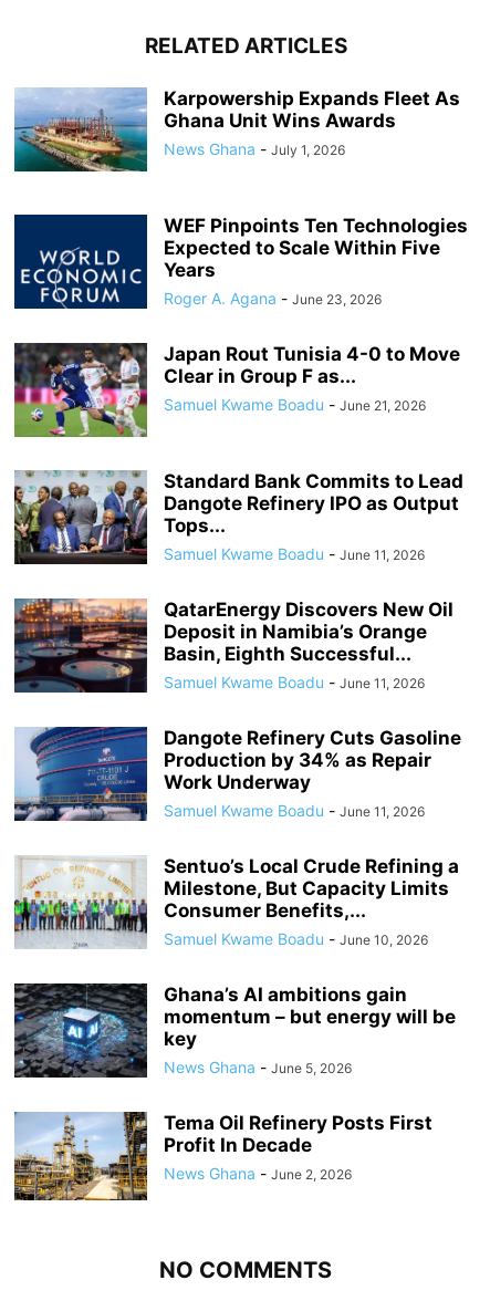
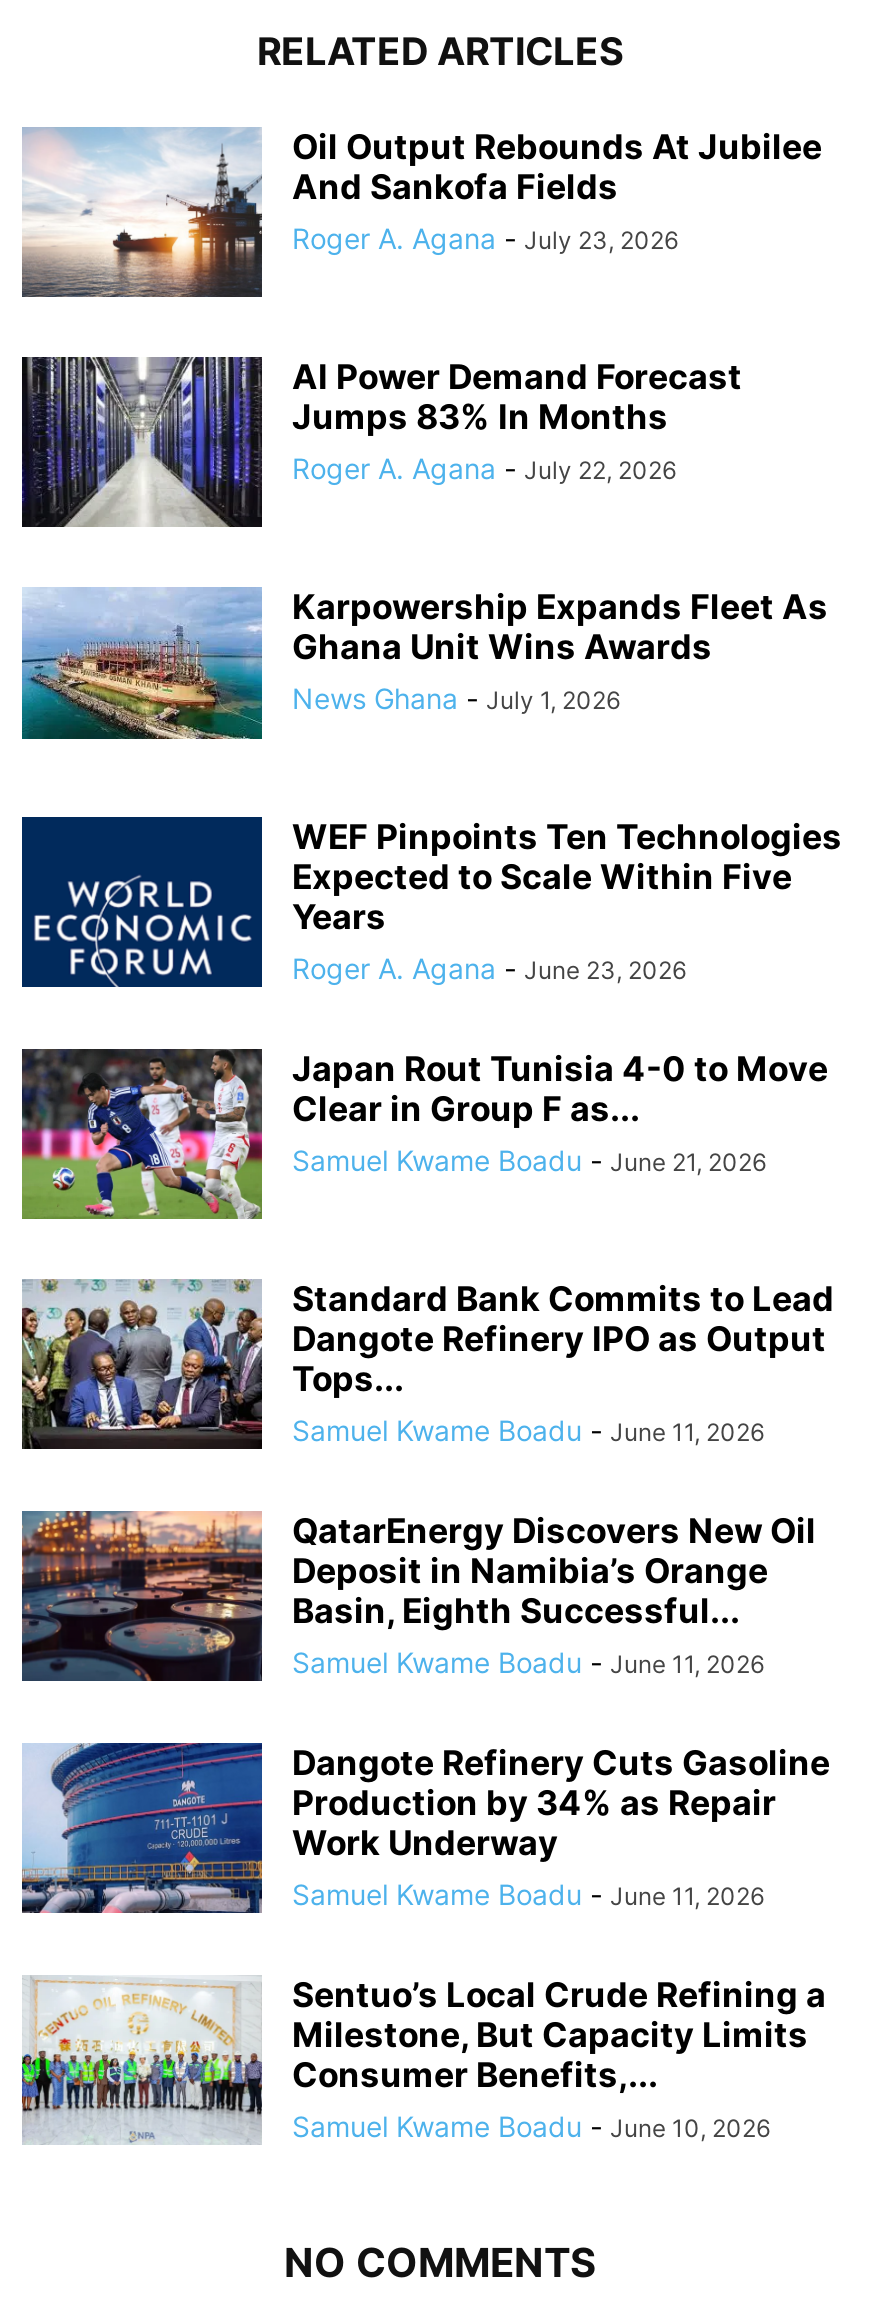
none -> [20,127,822,299] [image] | Oil Output Rebounds At Jubilee | And Sankofa Fields | Roger A. Agana - July 23, 2026
none -> [22,355,742,529] [image] | AI Power Demand Forecast | Jumps 83% In Months | Roger A. Agana - July 22, 2026
moved [13,87,468,948] -> [20,587,842,2143]: [image] | Karpowership Expands Fleet As | Ghana Unit Wins Awards | ... | Consumer Benefits,... | Samuel Kwame Boadu - June 10, 2026
[13,982,456,1183] [image] | Ghana’s AI ambitions gain | momentum – but energy will be | key | News Ghana - June 5, 2026 | Tema Oil Refinery Posts First | Profit In Decade | News Ghana - June 2, 2026 -> none
[13,1111,148,1201] [image] -> none

